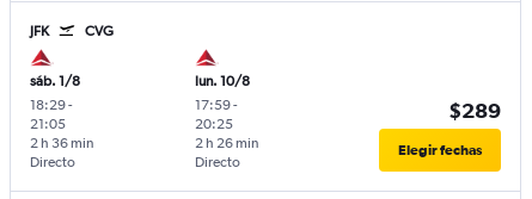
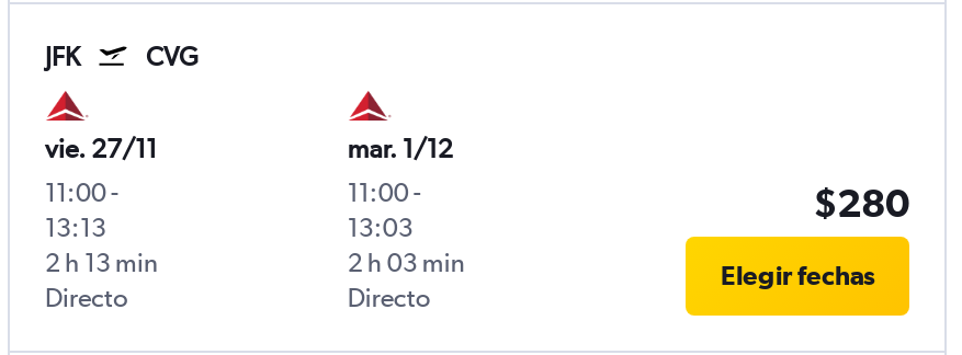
[30,73,80,132] sáb. 1/8 | 18:29 - | 21:05 -> [45,134,157,243] vie. 27/11 | 11:00 - | 13:13
[195,73,250,132] lun. 10/8 | 17:59 - | 20:25 -> [348,134,453,243] mar. 1/12 | 11:00 - | 13:03
[448,98,501,122] $289 -> [813,180,909,224] $280
[30,135,93,151] 2 h 36 min -> [45,248,157,279] 2 h 13 min
[195,135,258,151] 2 h 26 min -> [348,248,464,279] 2 h 03 min

